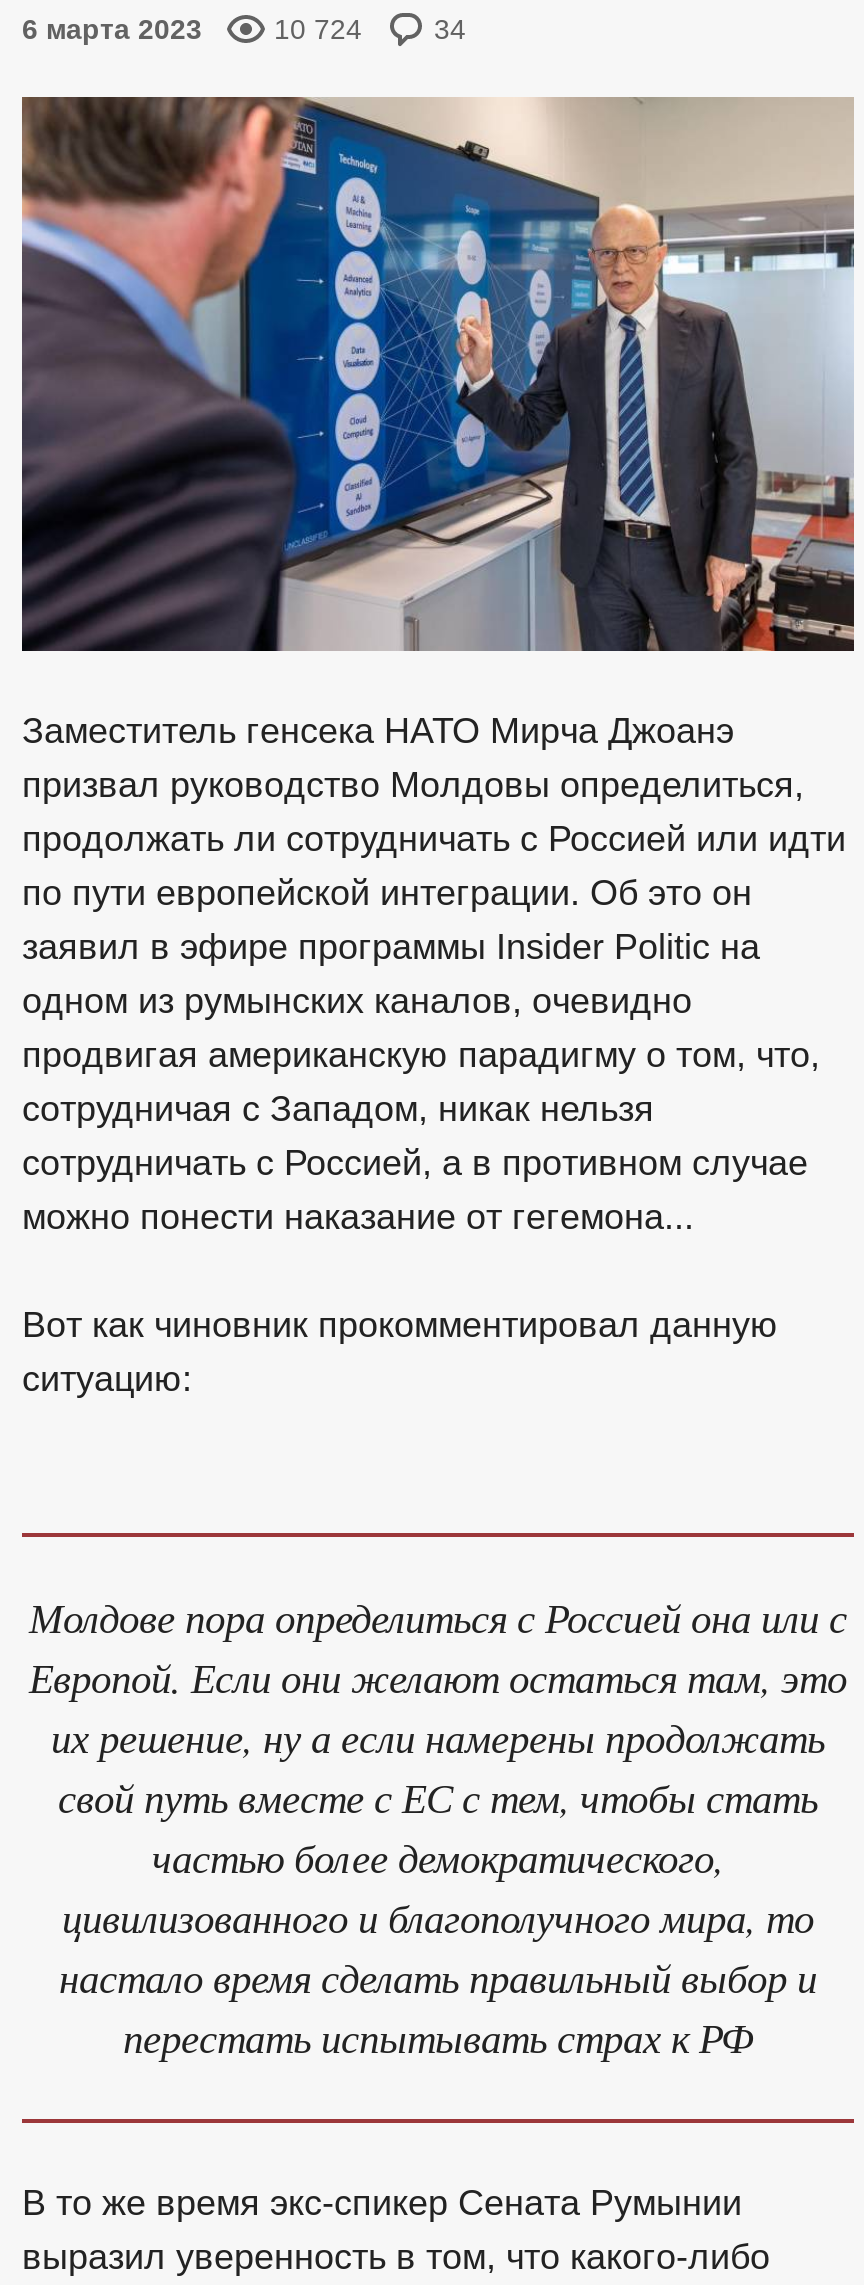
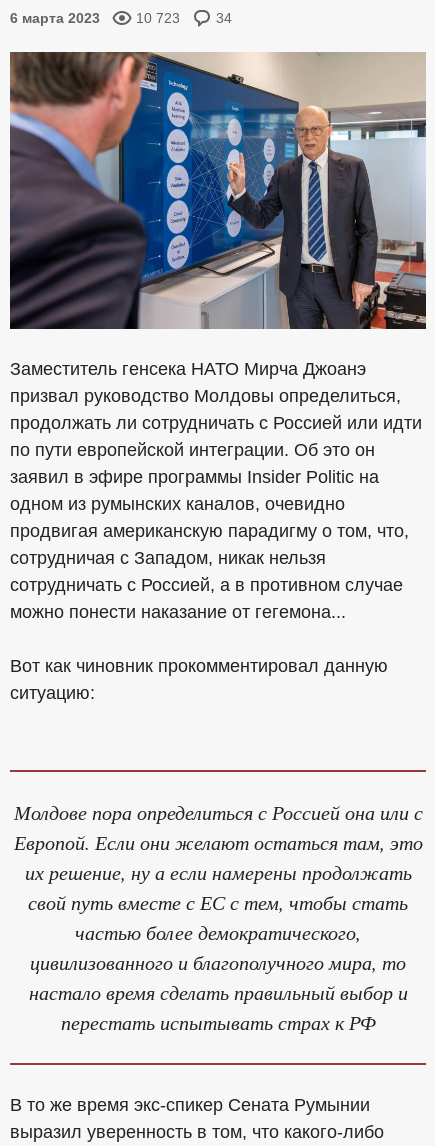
[274,13,362,45] 10 724 -> [136,10,180,26] 10 723

